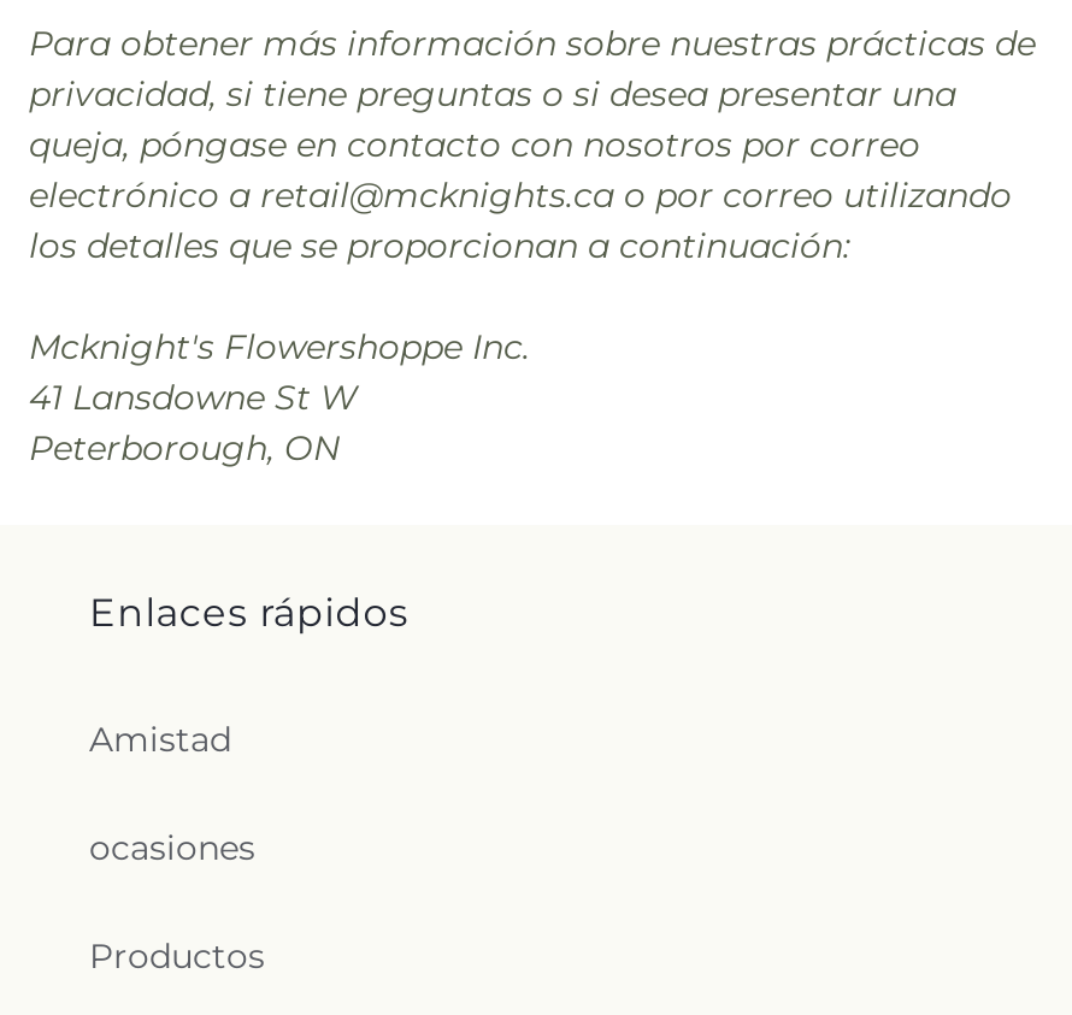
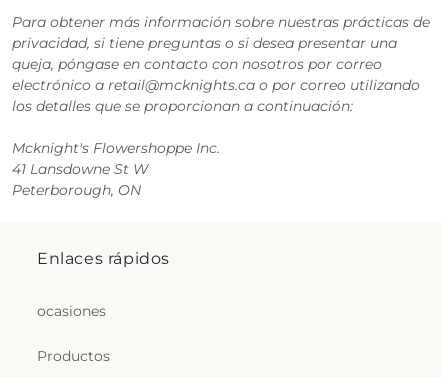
[89,717,231,760] Amistad -> none

